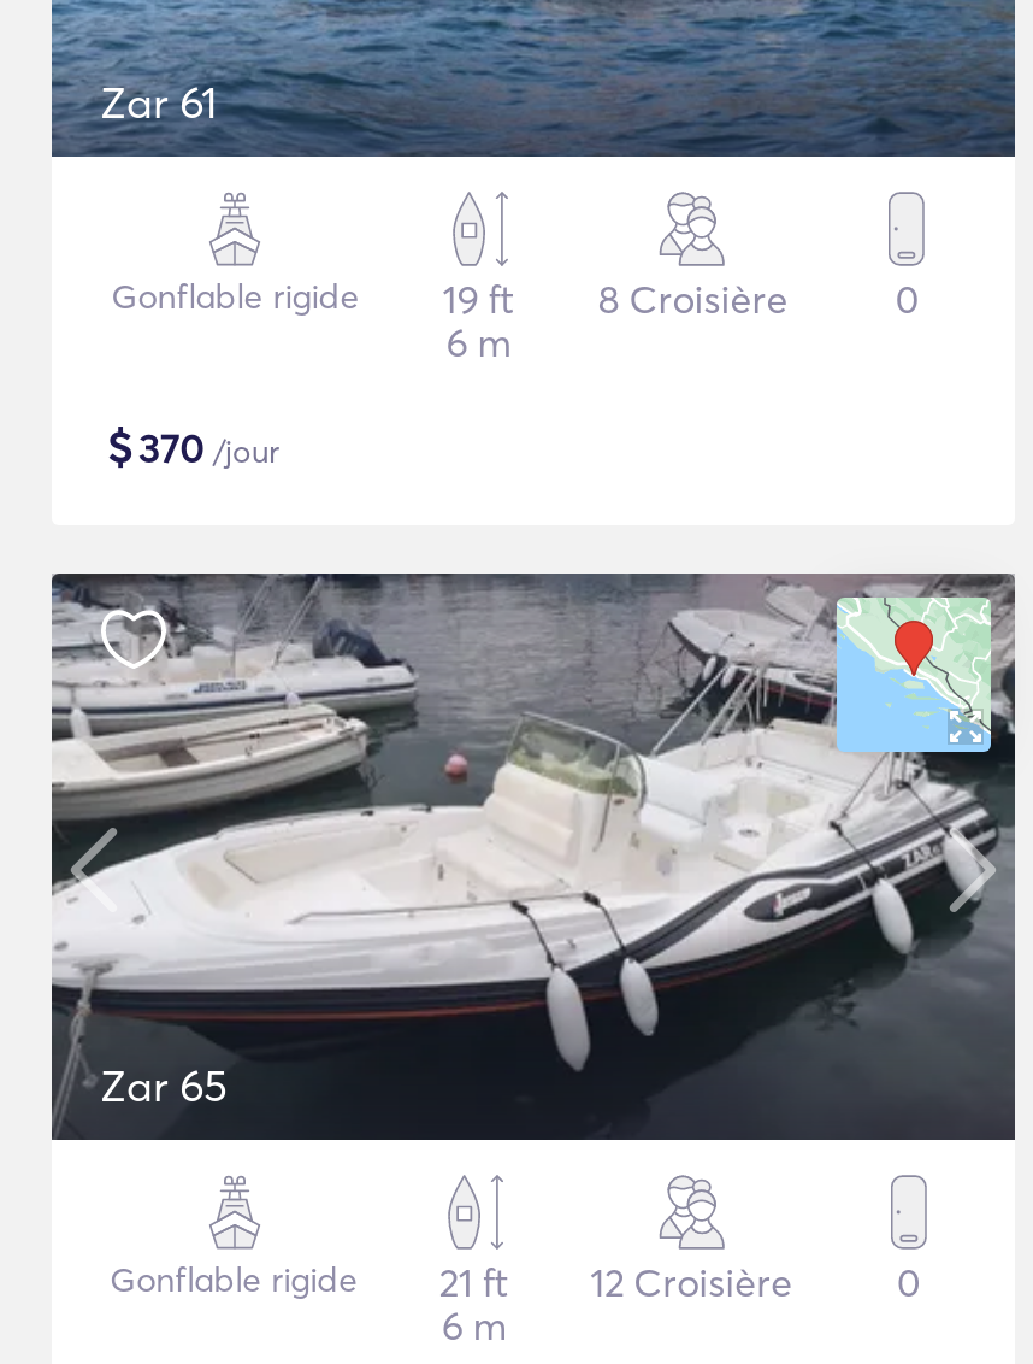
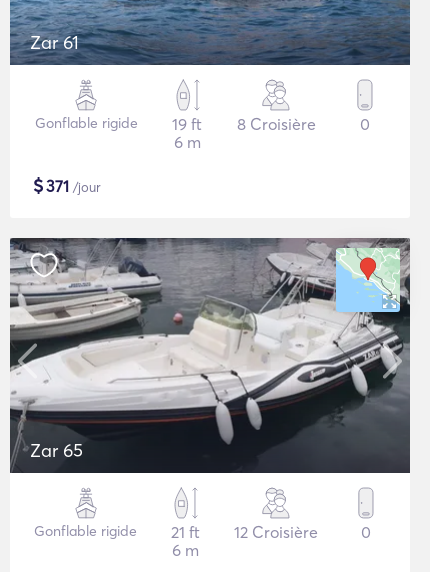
[107,419,281,475] $370 /jour -> [33,174,101,197] $371 /jour

